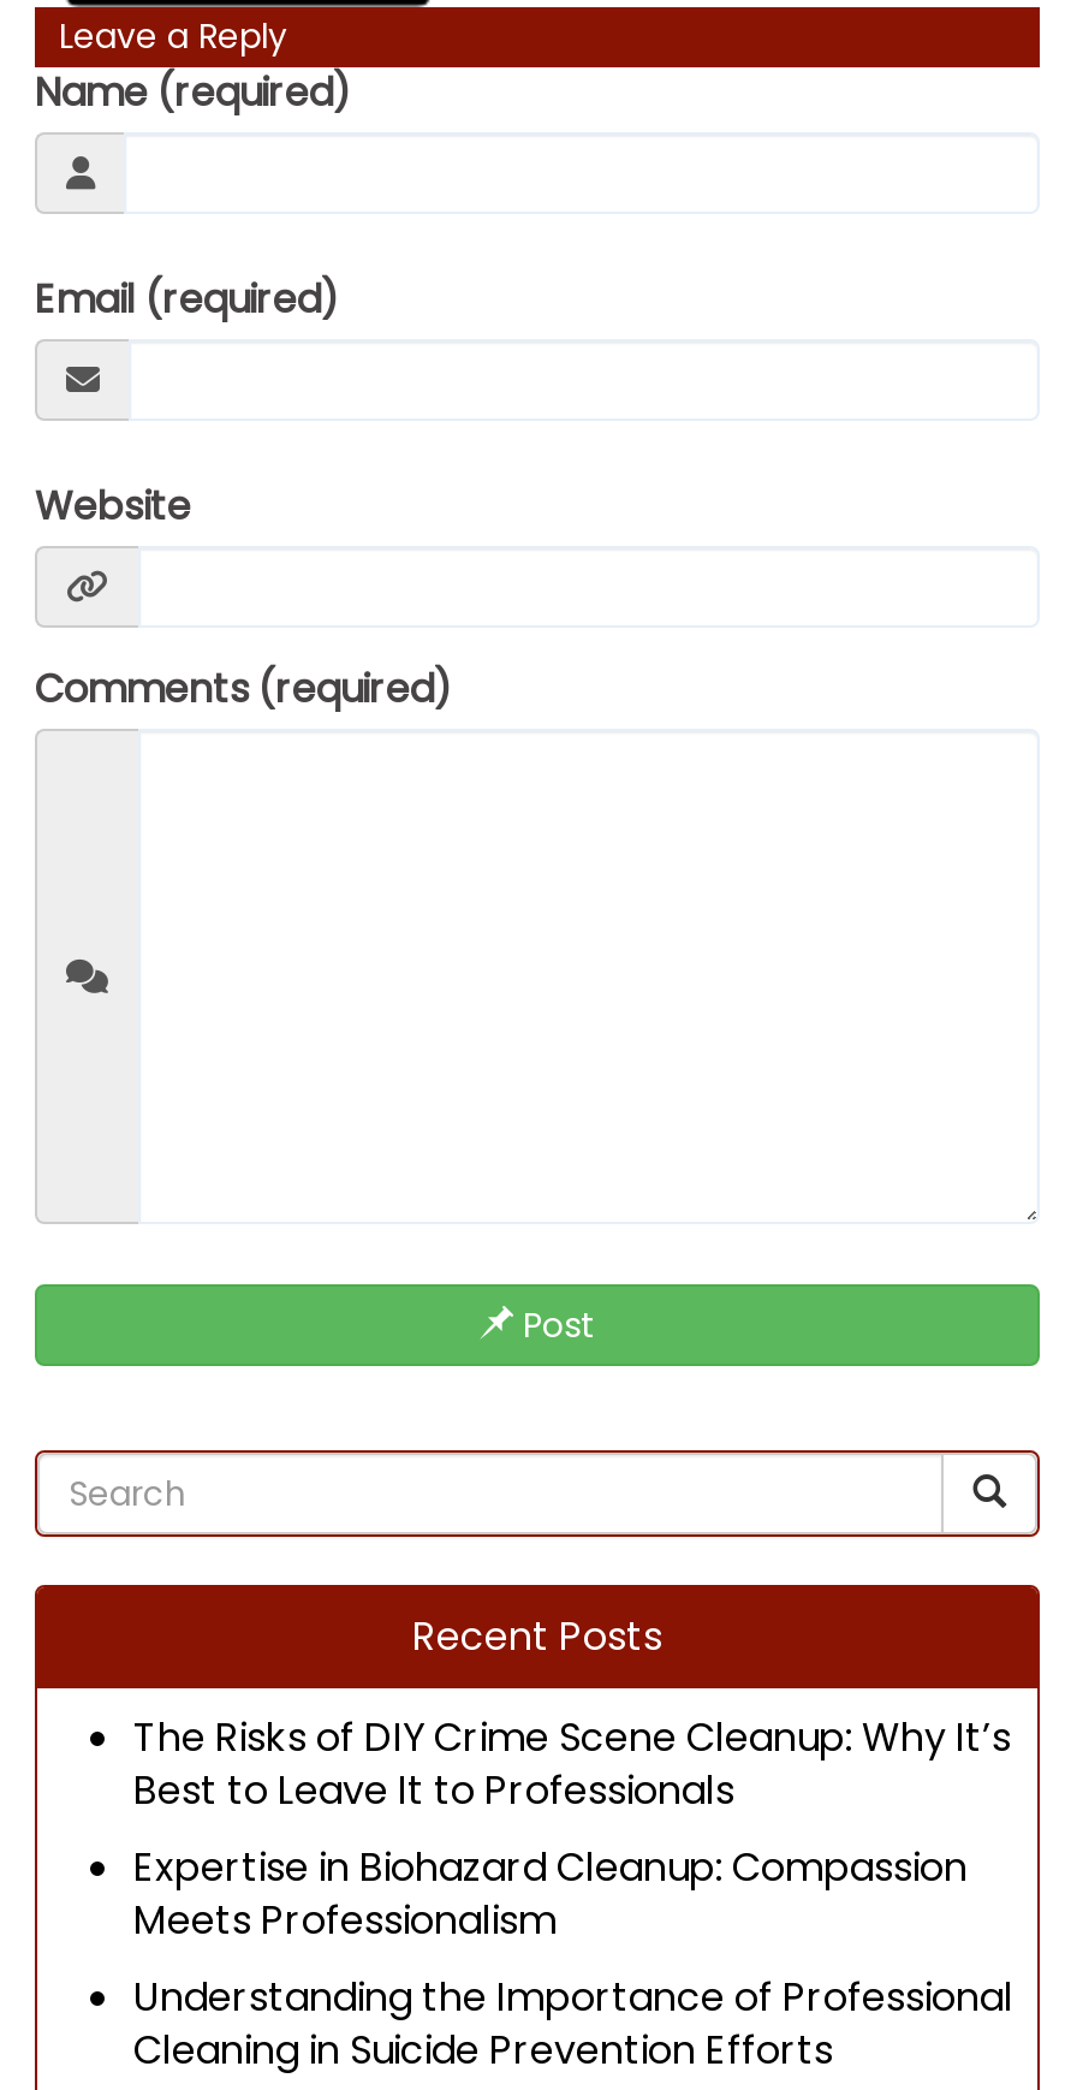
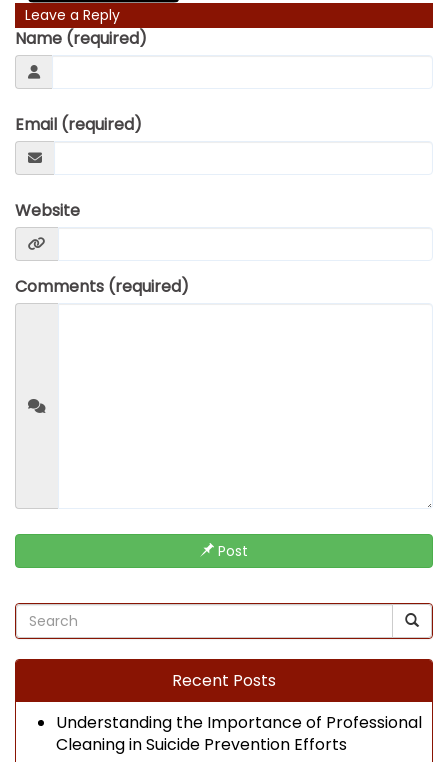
[133,1710,1011,1948] The Risks of DIY Crime Scene Cleanup: Why It’s | Best to Leave It to Professionals | Expertise in Biohazard Cleanup: Compassion | Meets Professionalism -> none

